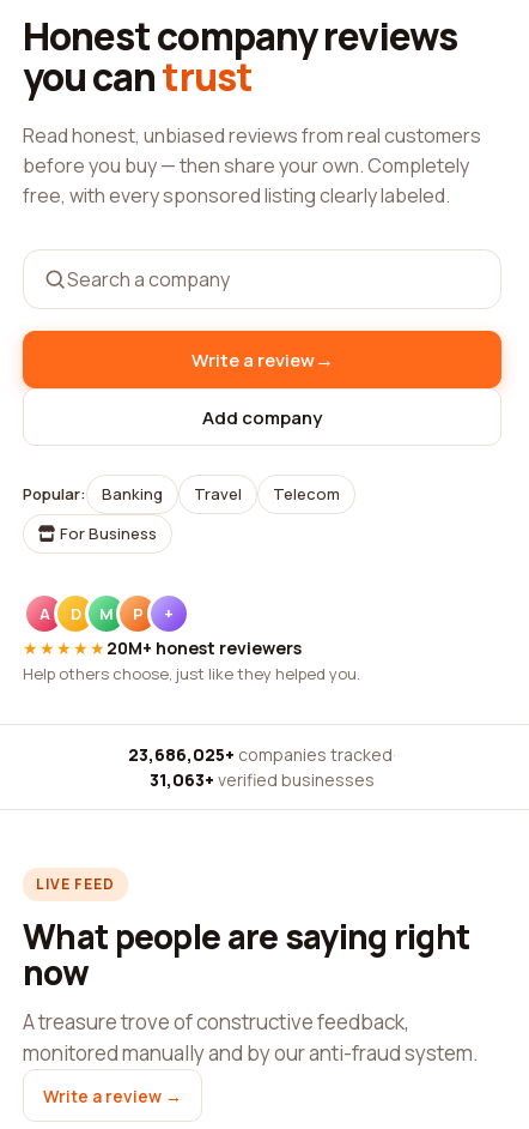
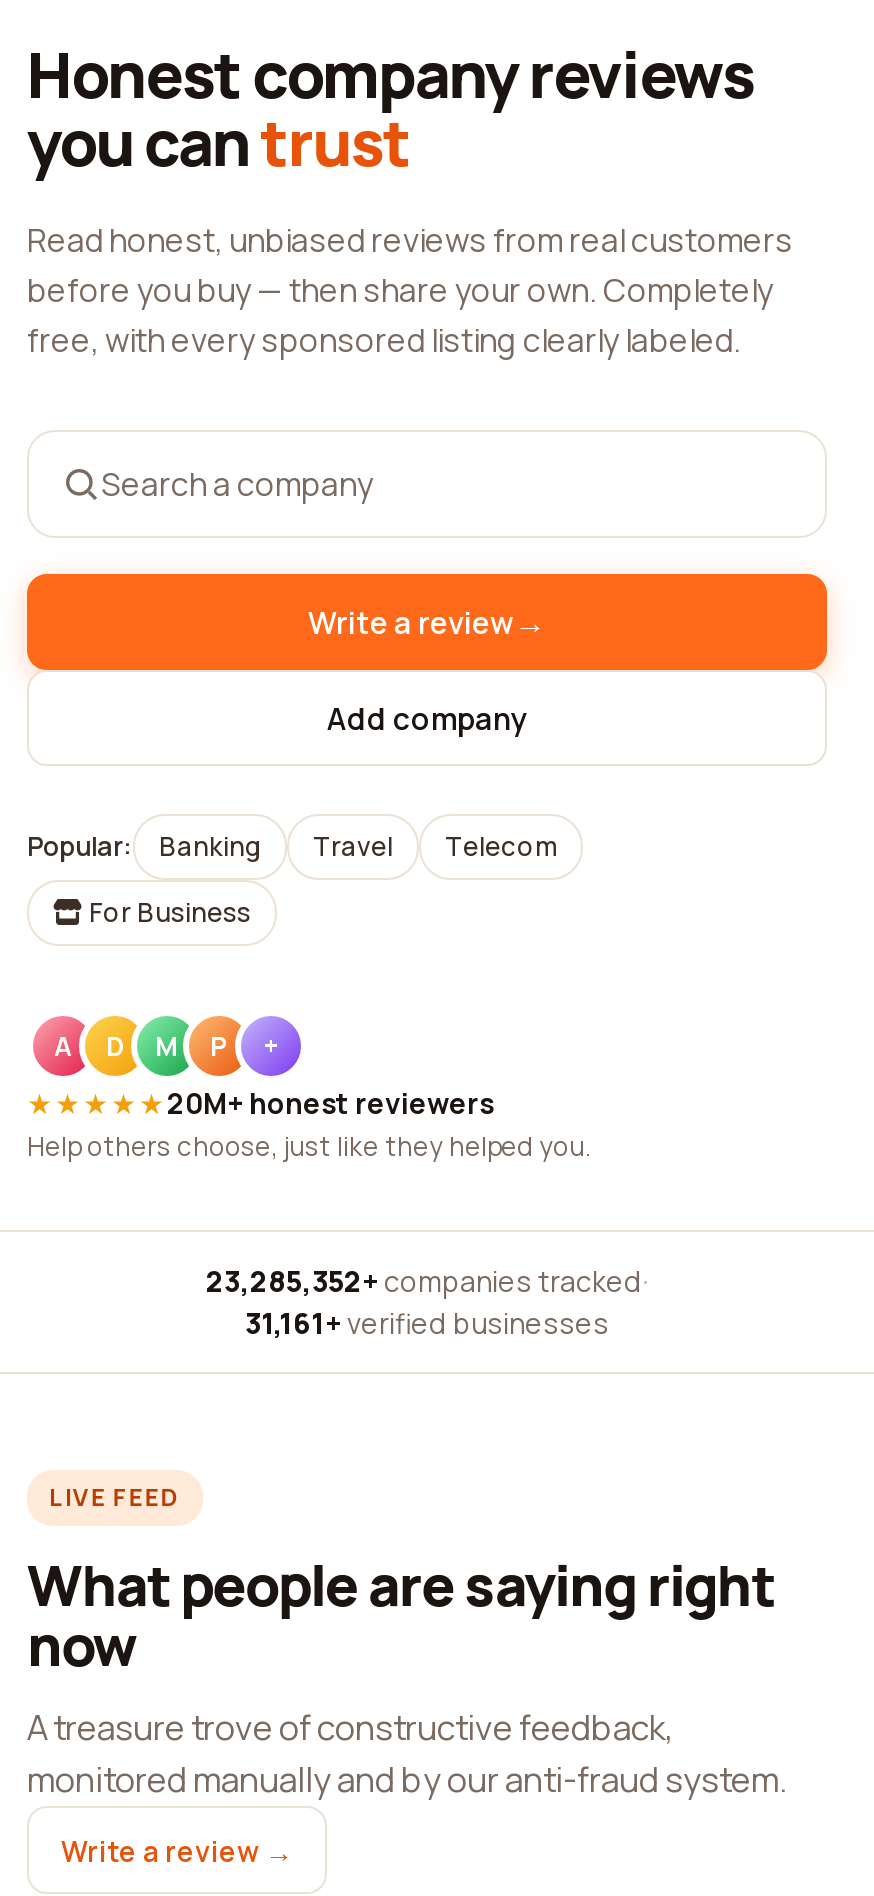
[128,743,396,766] 23,686,025+ companies tracked · -> [206,1262,648,1300] 23,285,352+ companies tracked ·
[150,768,375,791] 31,063+ verified businesses -> [245,1304,609,1342] 31,161+ verified businesses

